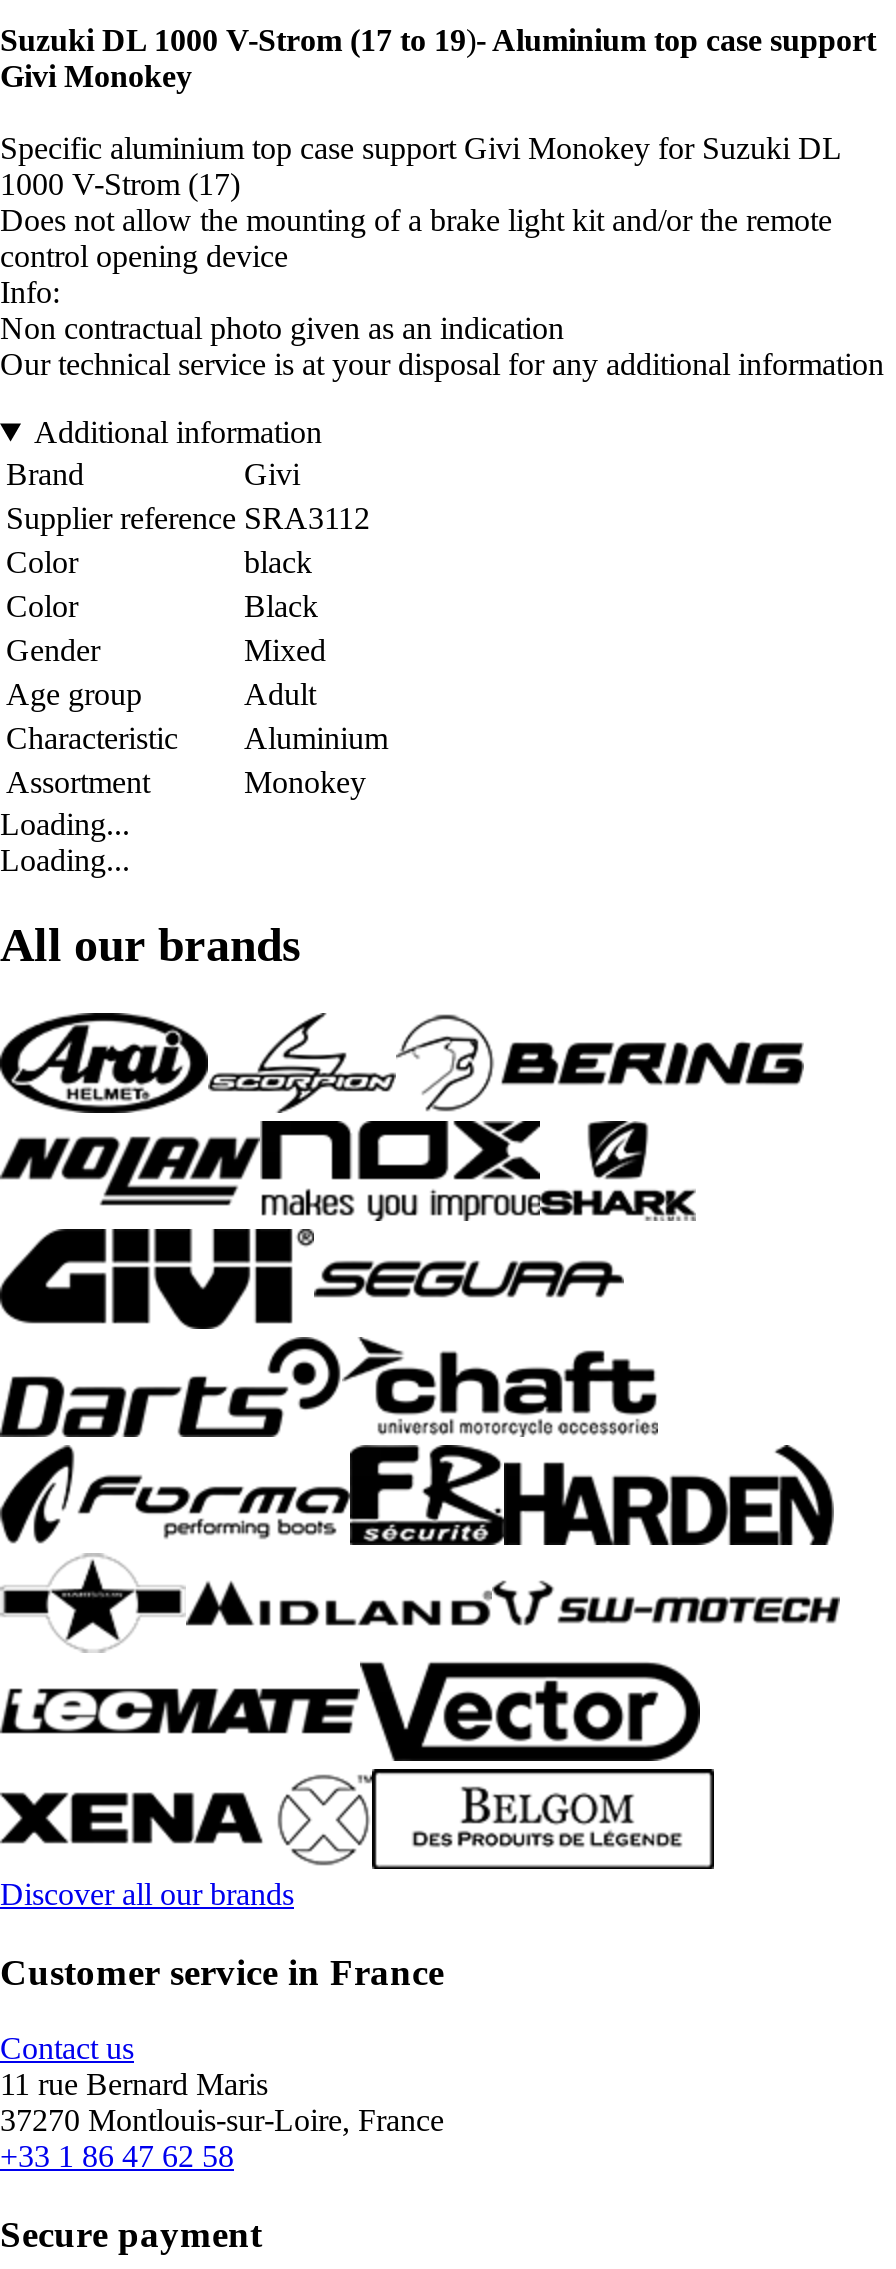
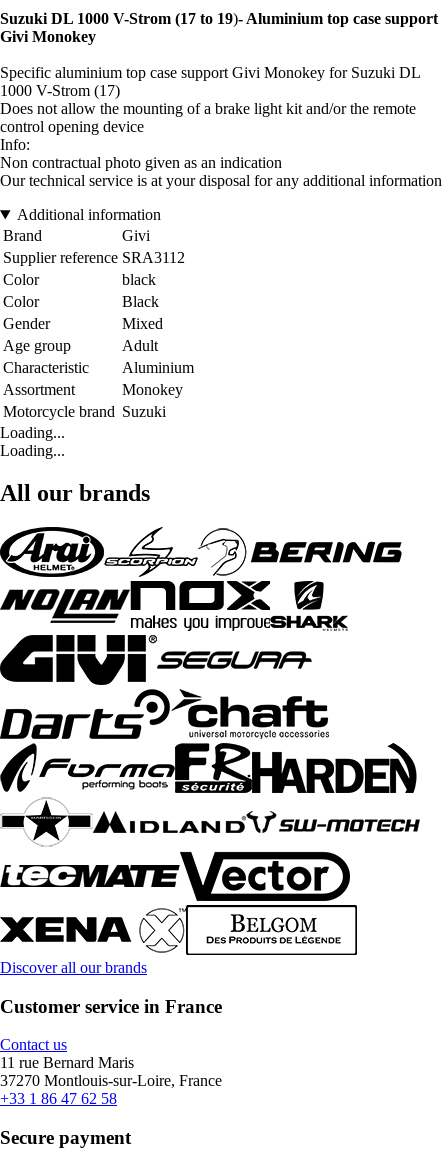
none -> [3,403,166,420] Motorcycle brand Suzuki

